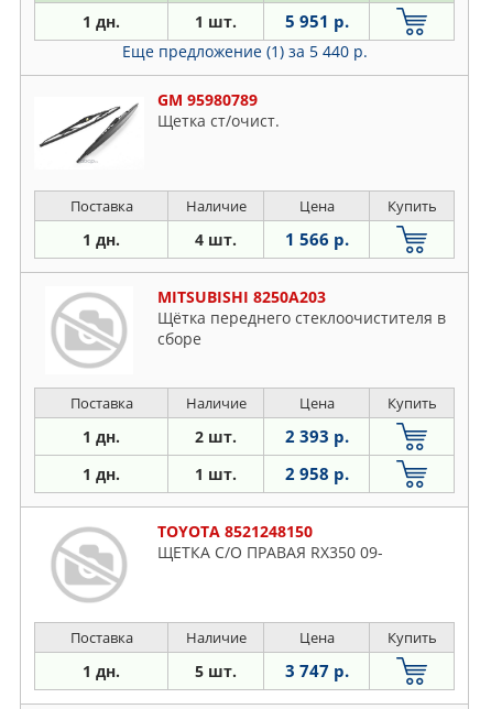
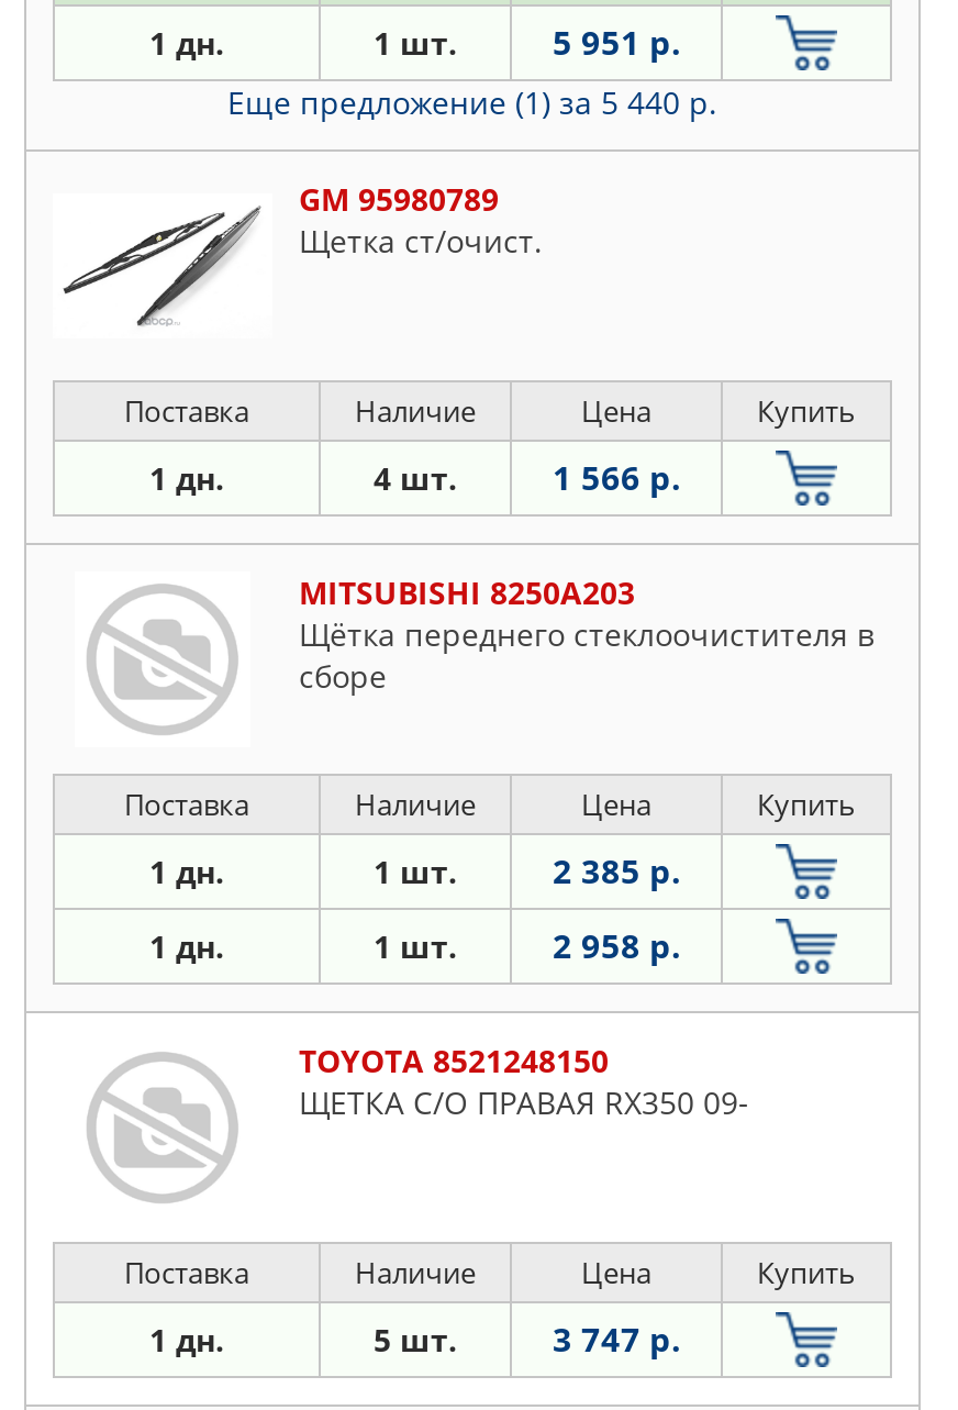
[195,426,237,447] 2 шт. -> [374,851,457,892] 1 шт.
[285,425,348,447] 2 393 р. -> [553,848,680,892] 2 385 р.

